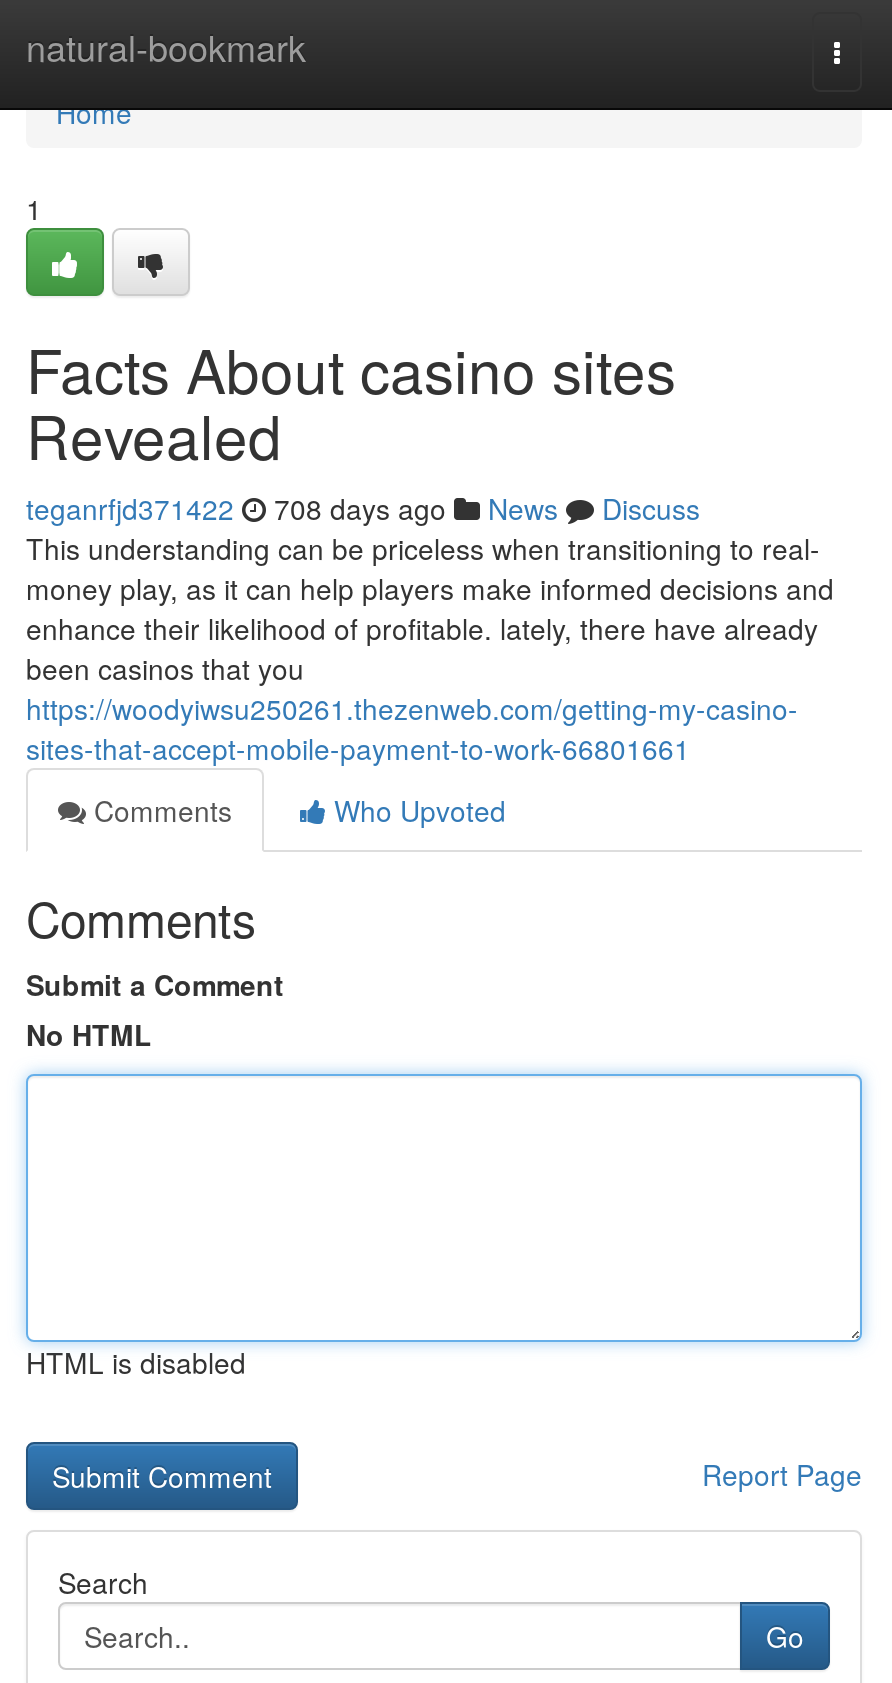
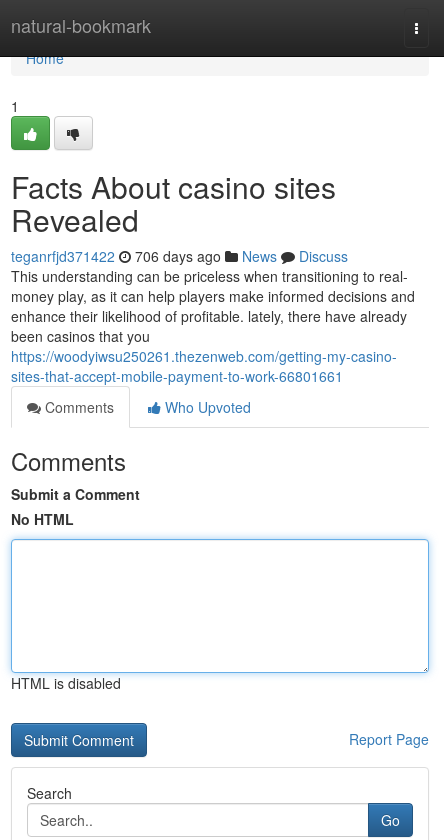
[26,488,700,528] teganrfjd371422 708 days ago News Discuss -> [11,246,348,266] teganrfjd371422 706 days ago News Discuss

